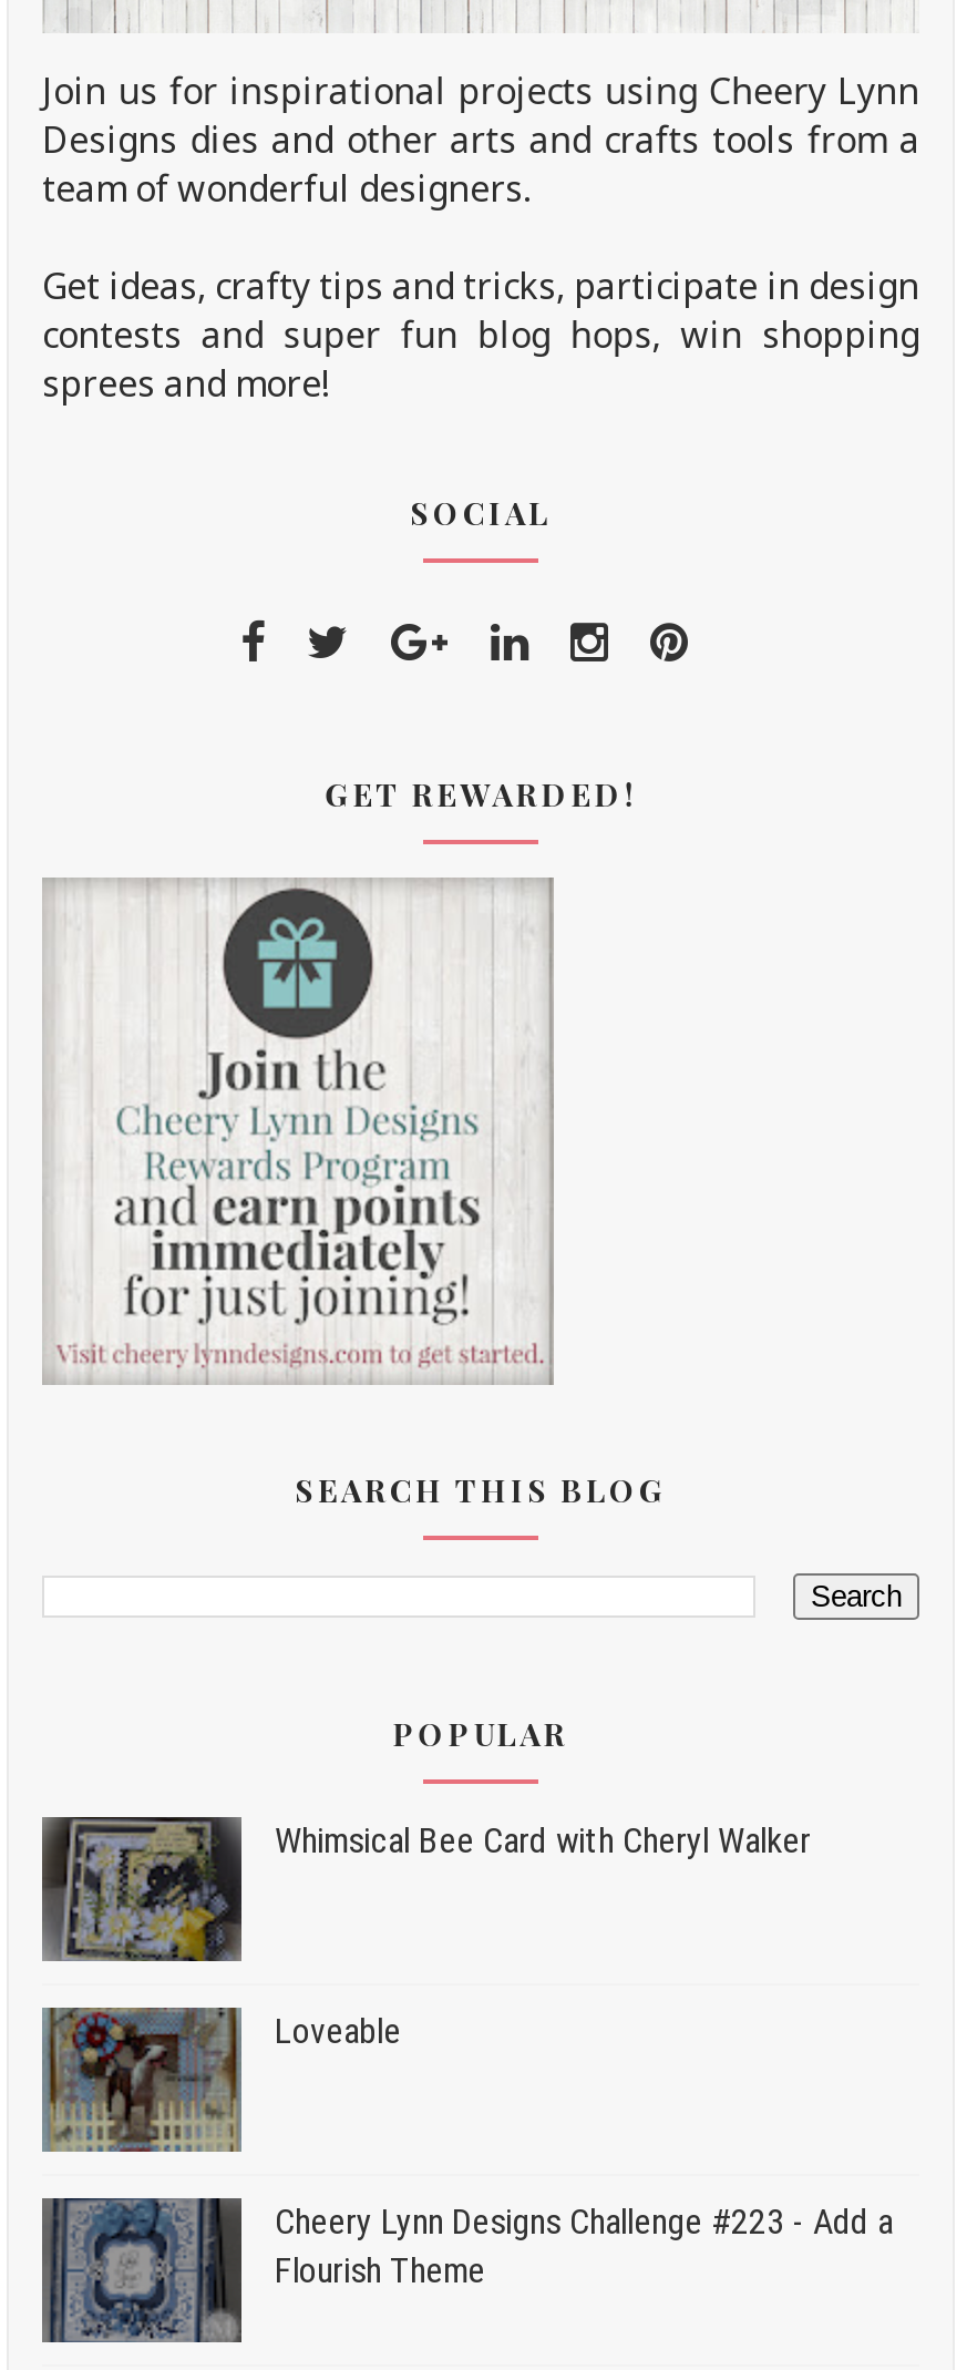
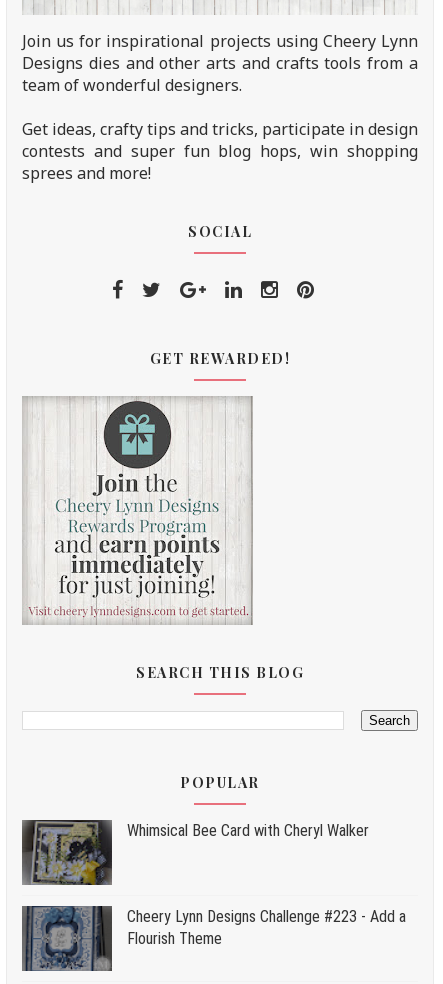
[42,2008,401,2152] [image] | Loveable -> none

